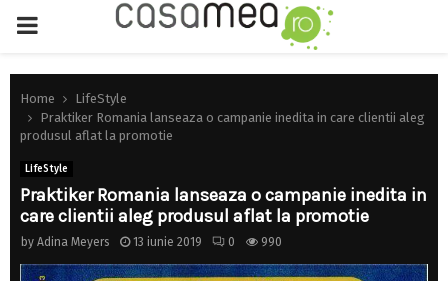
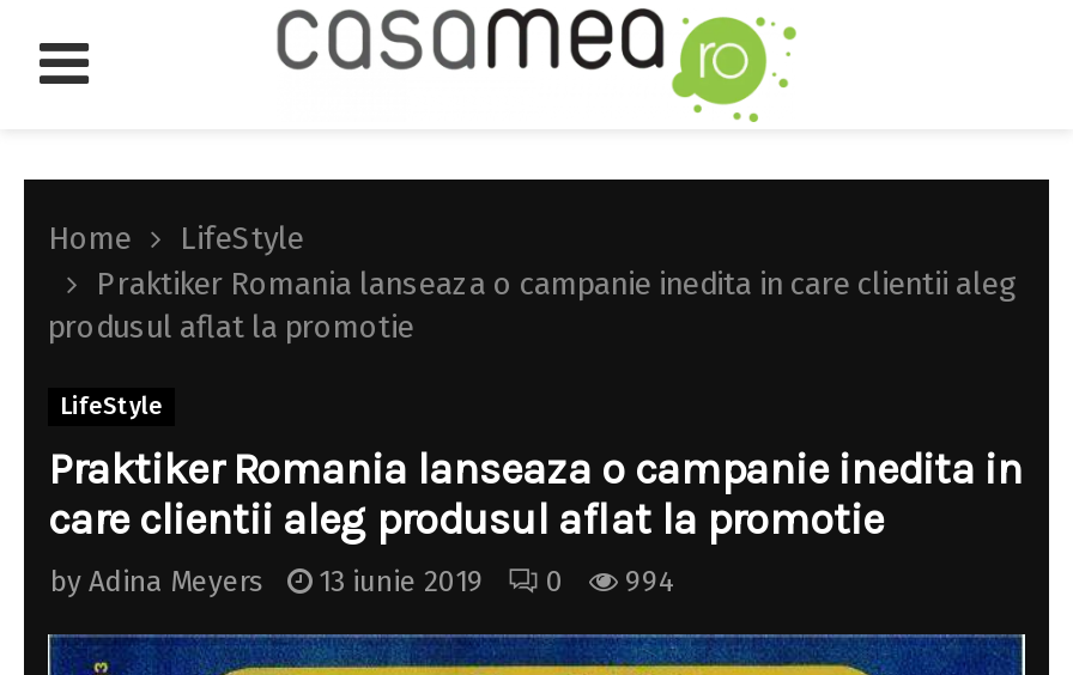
[21,235,282,249] by Adina Meyers 13 iunie 2019 0 990 -> [50,565,673,598] by Adina Meyers 13 iunie 2019 0 994

